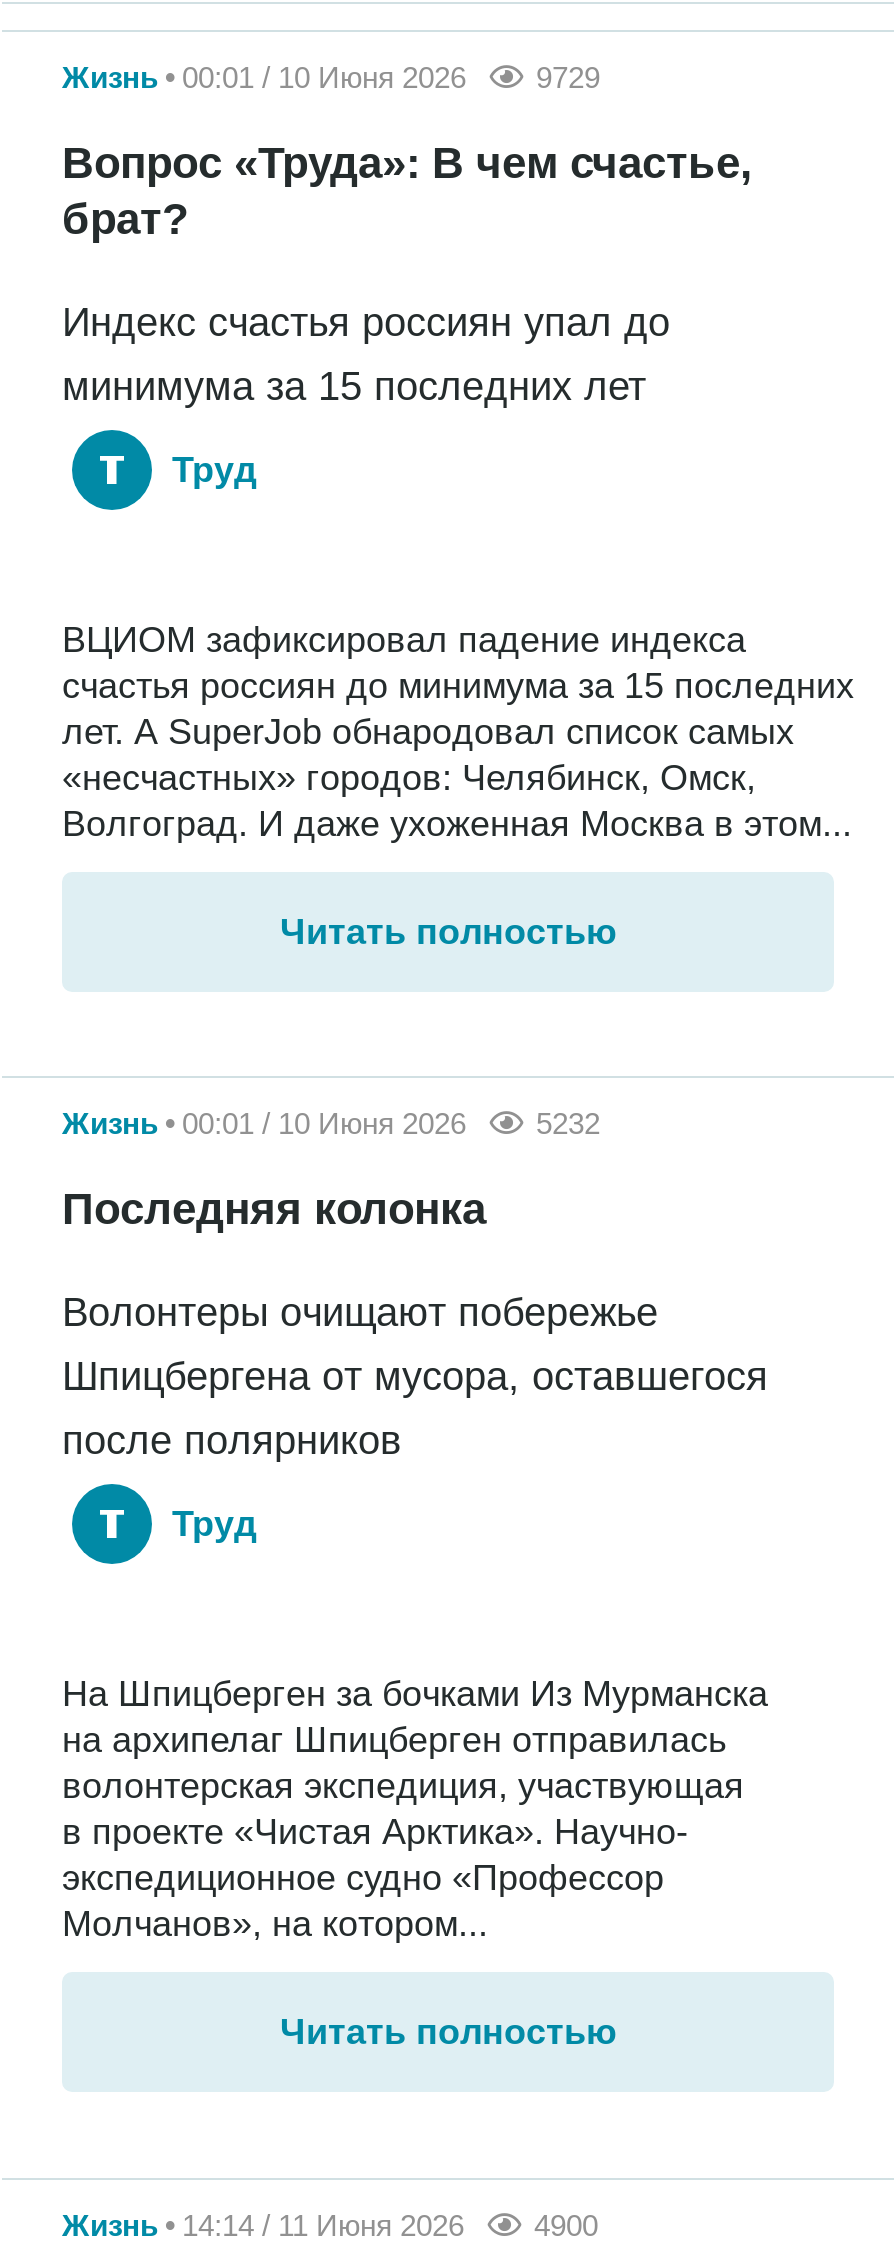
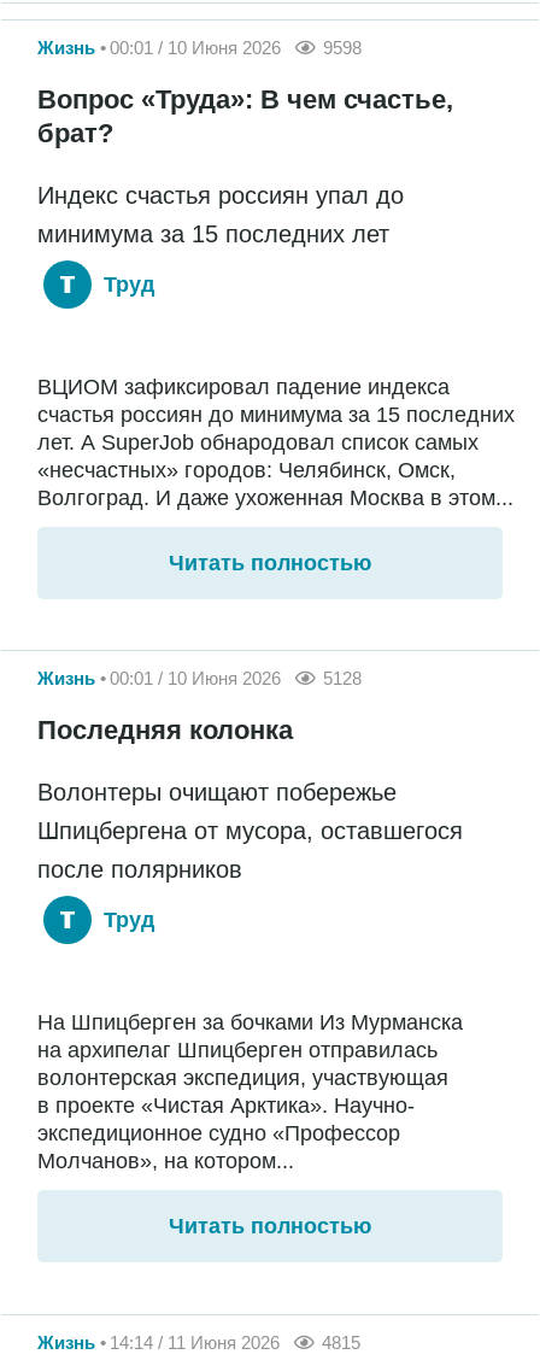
[536,60,600,94] 9729 -> [323,38,362,58] 9598
[536,1107,600,1141] 5232 -> [323,668,362,689] 5128
[534,2207,598,2241] 4900 -> [322,1332,360,1352] 4815

